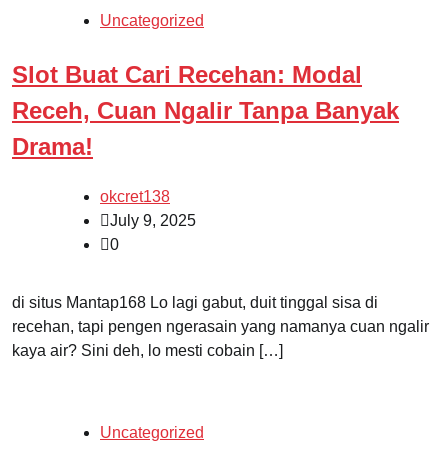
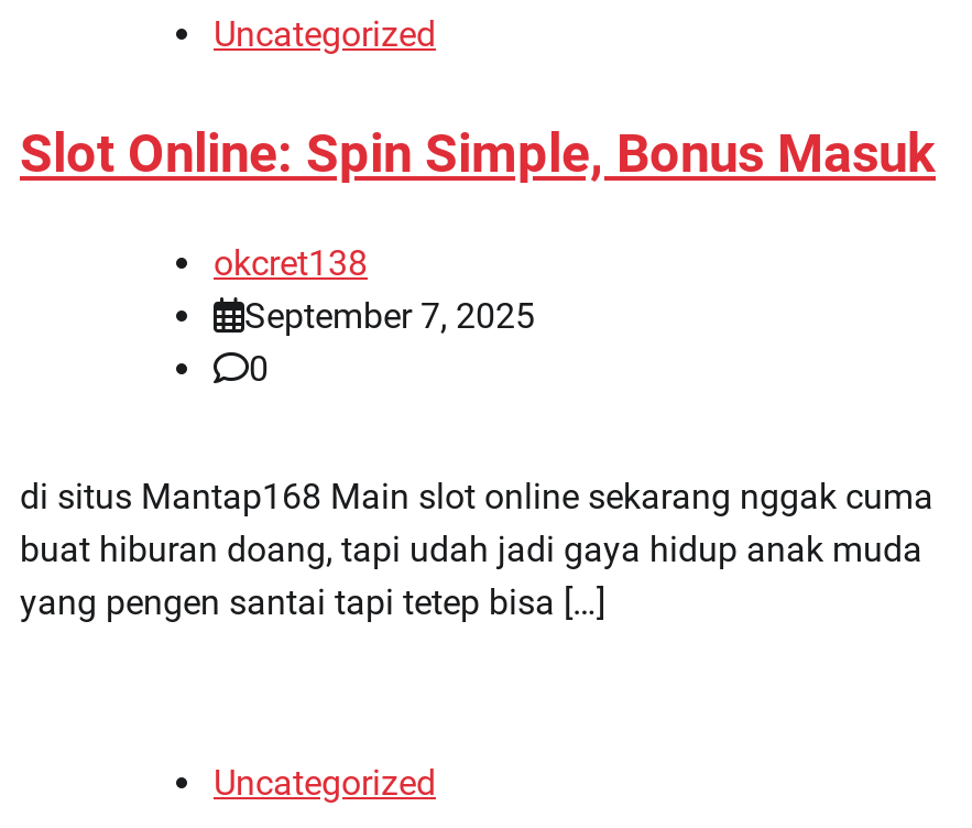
[12,61,399,160] Slot Buat Cari Recehan: Modal | Receh, Cuan Ngalir Tanpa Banyak | Drama! -> [20,122,936,184] Slot Online: Spin Simple, Bonus Masuk
[110,211,196,228] July 9, 2025 -> [244,294,535,336] September 7, 2025
[12,293,429,358] di situs Mantap168 Lo lagi gabut, duit tinggal sisa di | recehan, tapi pengen ngerasain yang namanya cuan ngalir | kaya air? Sini deh, lo mesti cobain […] -> [20,475,933,622] di situs Mantap168 Main slot online sekarang nggak cuma | buat hiburan doang, tapi udah jadi gaya hidup anak muda | yang pengen santai tapi tetep bisa […]

